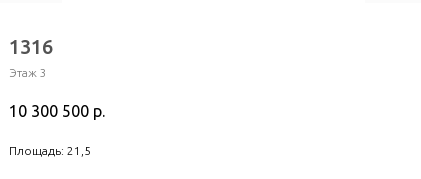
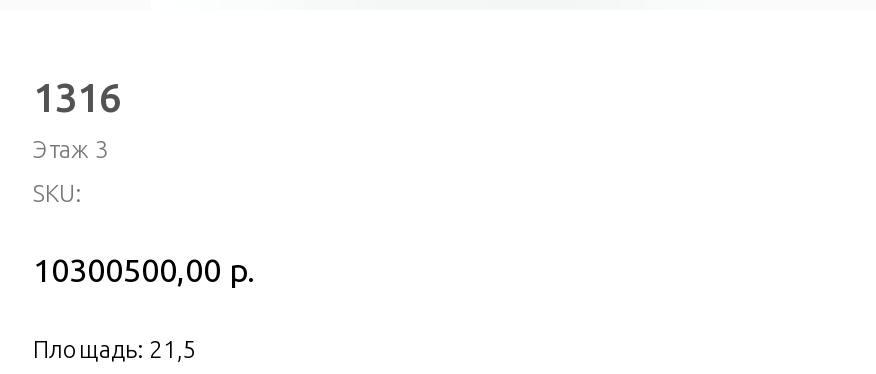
[9,102,105,120] 10 300 500 р. -> [33,180,253,289] SKU: | 10300500,00 р.

